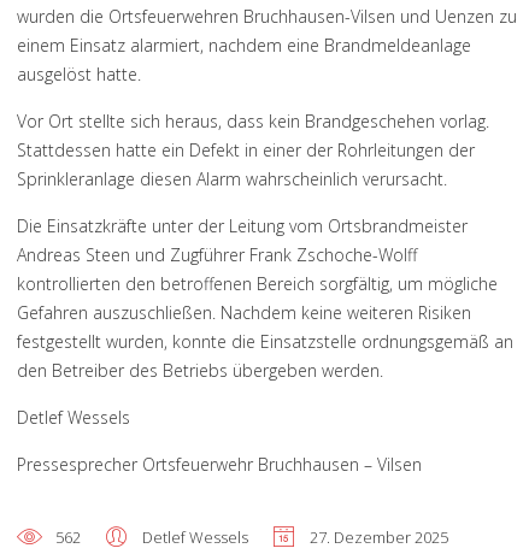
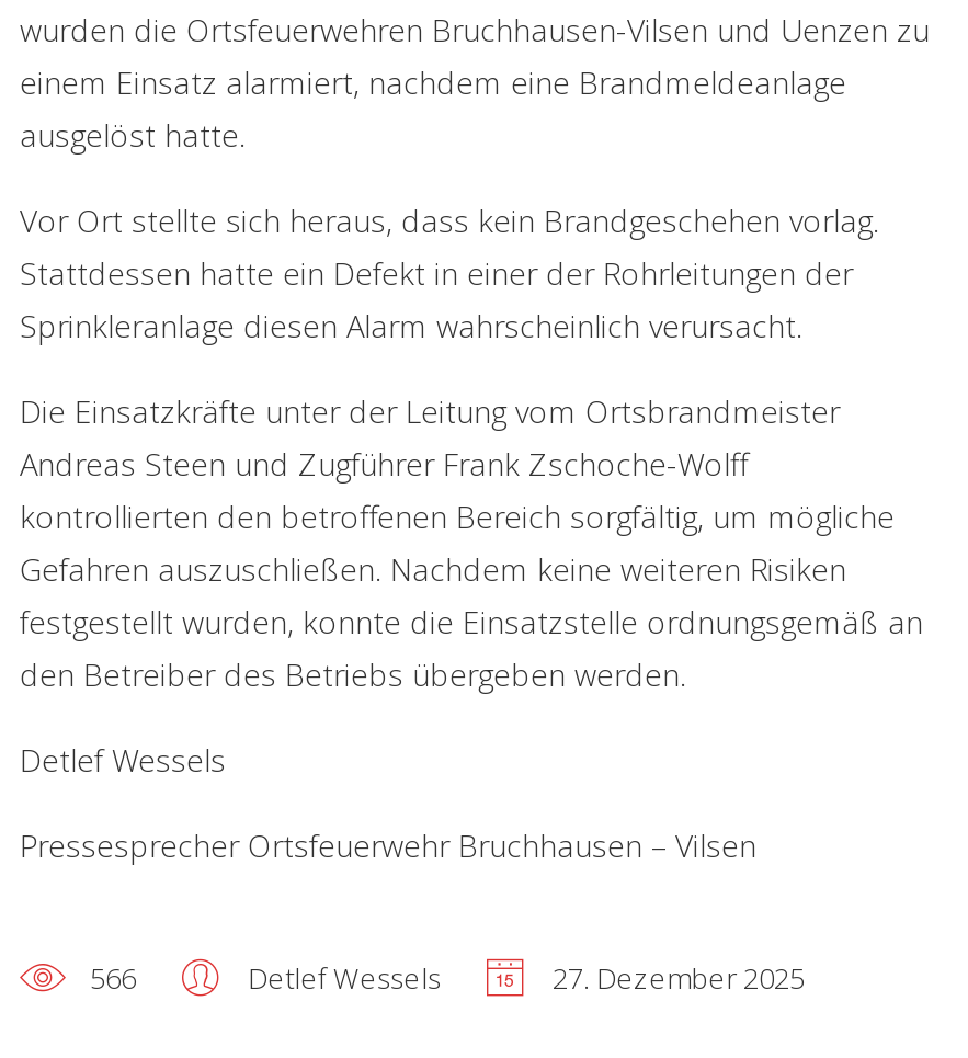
[55,526,81,548] 562 -> [90,958,136,998] 566

